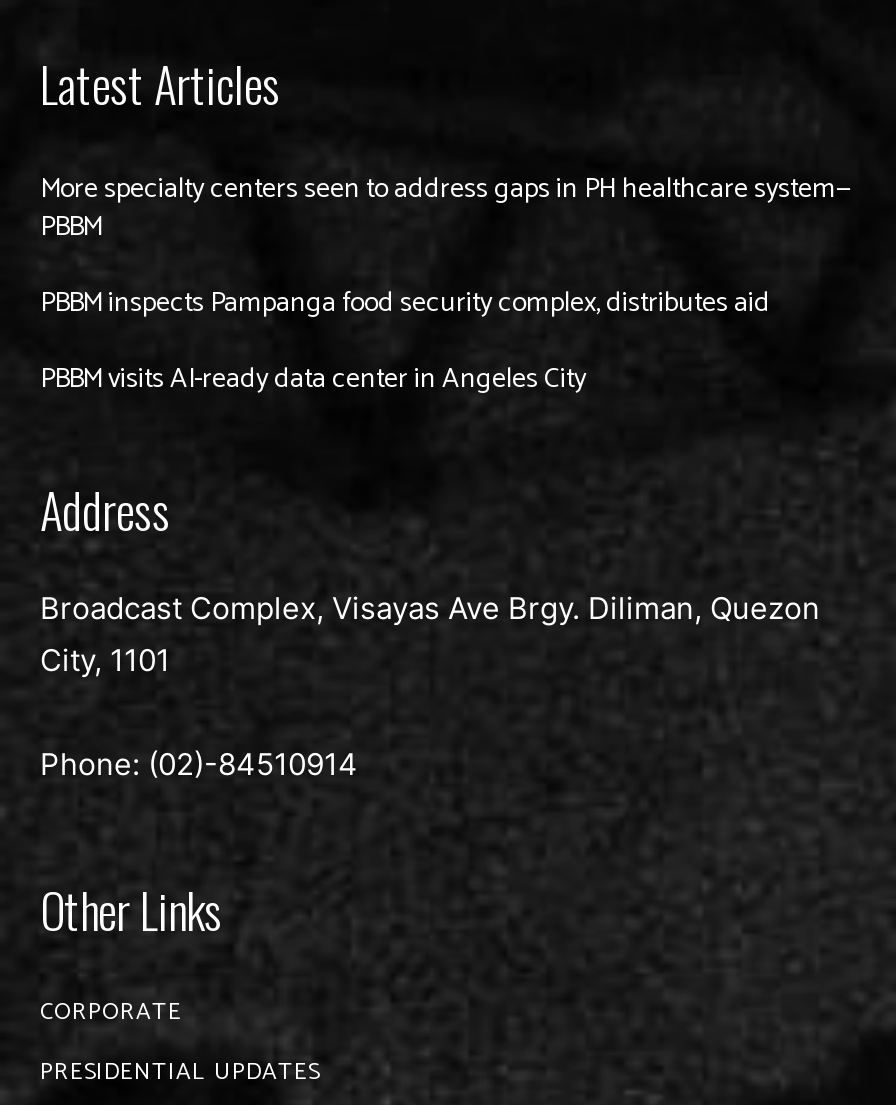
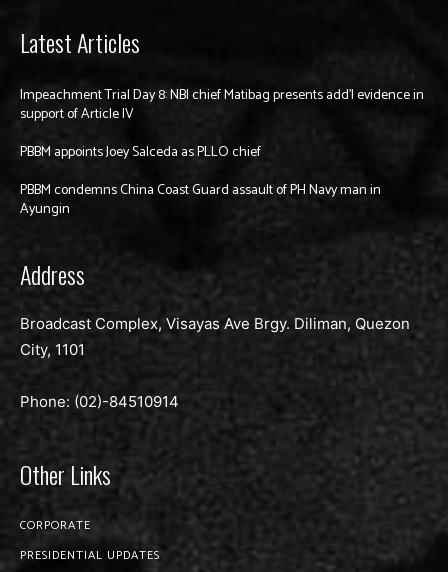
[40,167,852,251] More specialty centers seen to address gaps in PH healthcare system— | PBBM -> [20,84,424,126] Impeachment Trial Day 8: NBI chief Matibag presents add’l evidence in | support of Article IV
[40,281,770,327] PBBM inspects Pampanga food security complex, distributes aid -> [20,141,261,164] PBBM appoints Joey Salceda as PLLO chief
[40,357,586,403] PBBM visits AI-ready data center in Angeles City -> [20,179,381,221] PBBM condemns China Coast Guard assault of PH Navy man in | Ayungin

